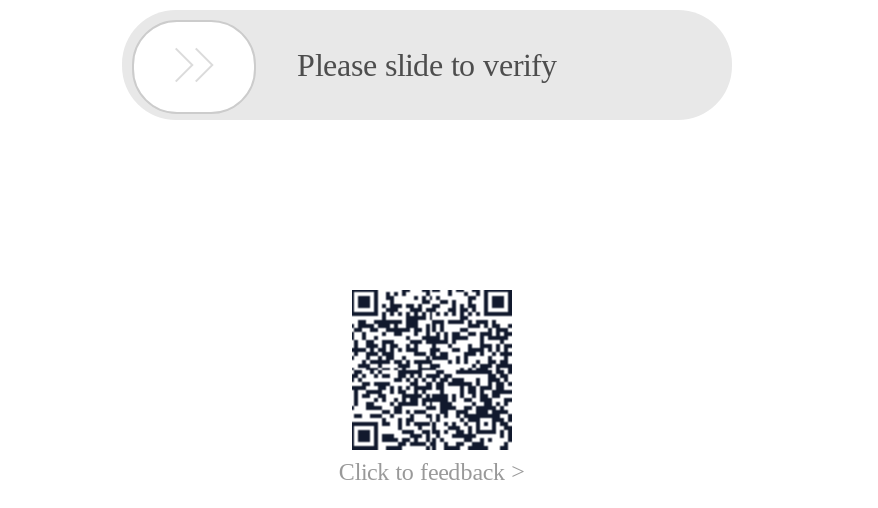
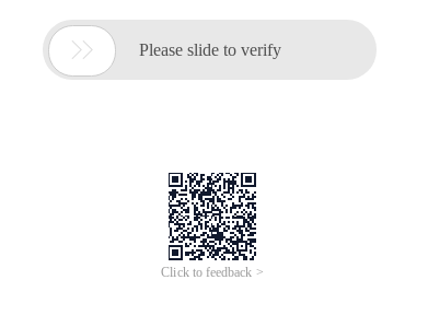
[352,288,512,452] [image] -> [169,173,256,261] [image]

